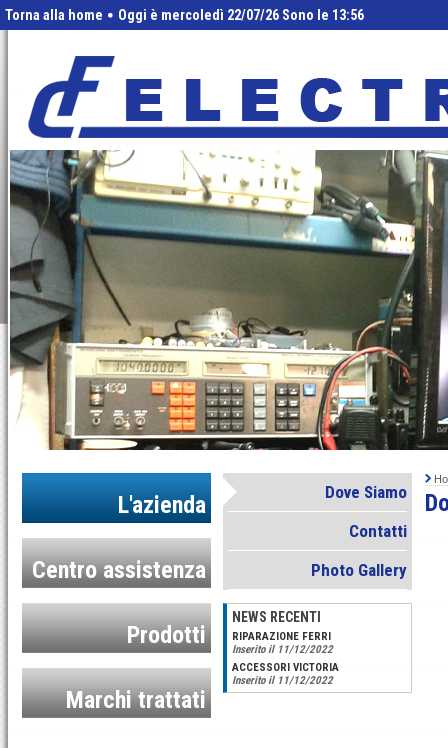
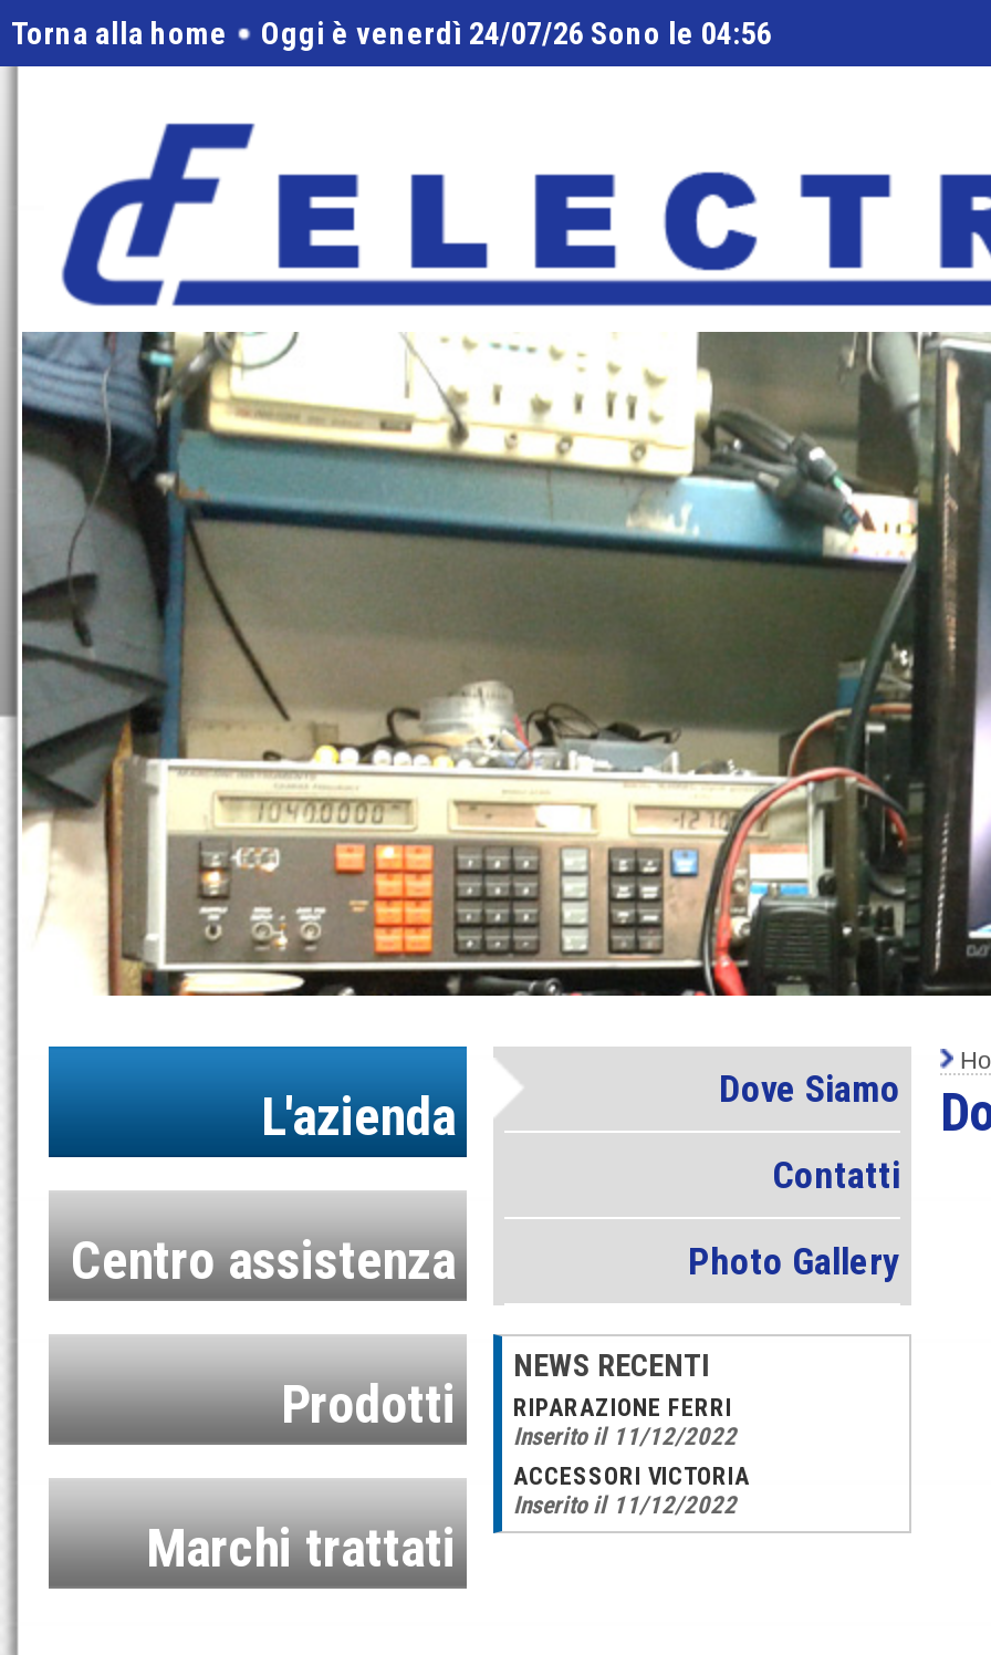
[118,7,364,23] Oggi è mercoledì 22/07/26 Sono le 13:56 -> [261,15,772,51] Oggi è venerdì 24/07/26 Sono le 04:56

